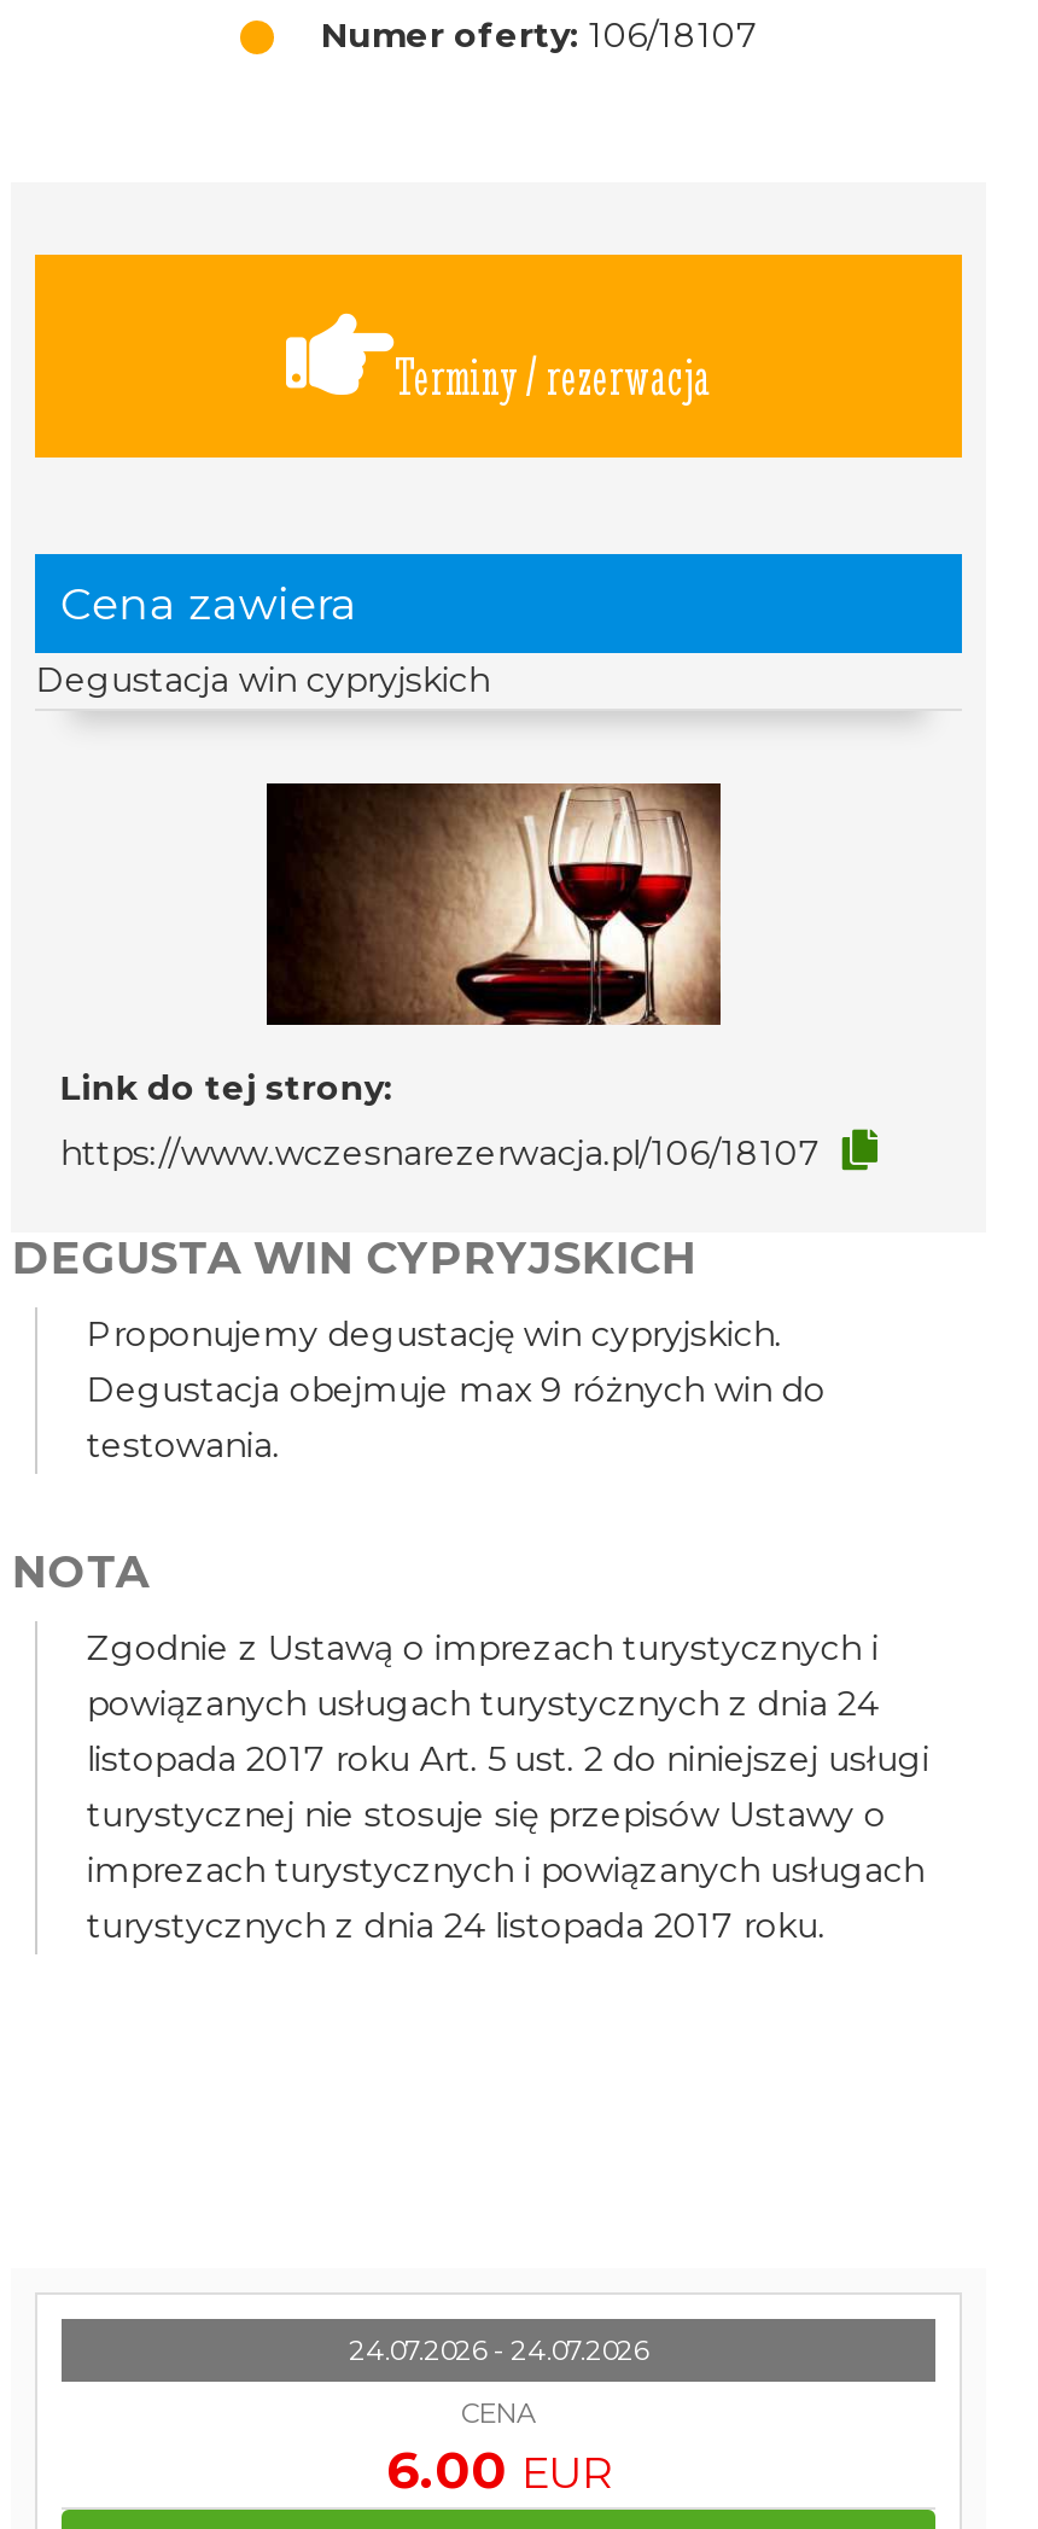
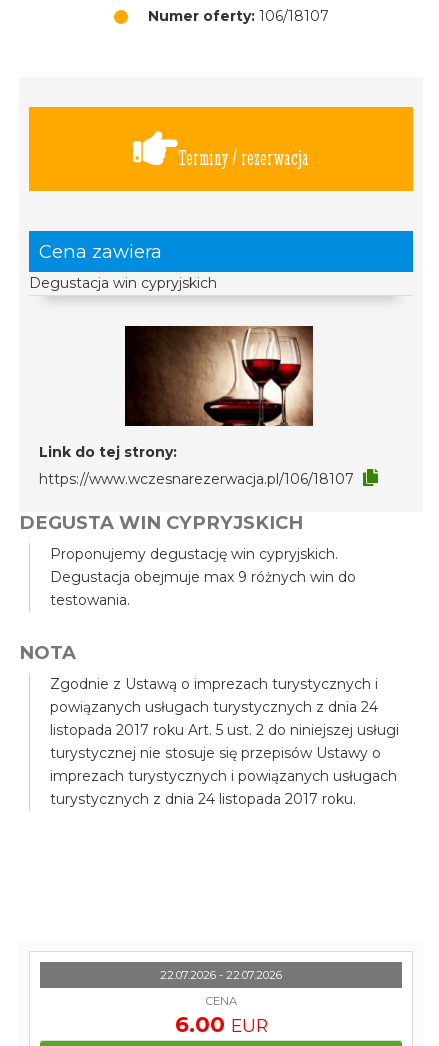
[349,2333,648,2367] 24.07.2026 - 24.07.2026 -> [160,968,282,982] 22.07.2026 - 22.07.2026

